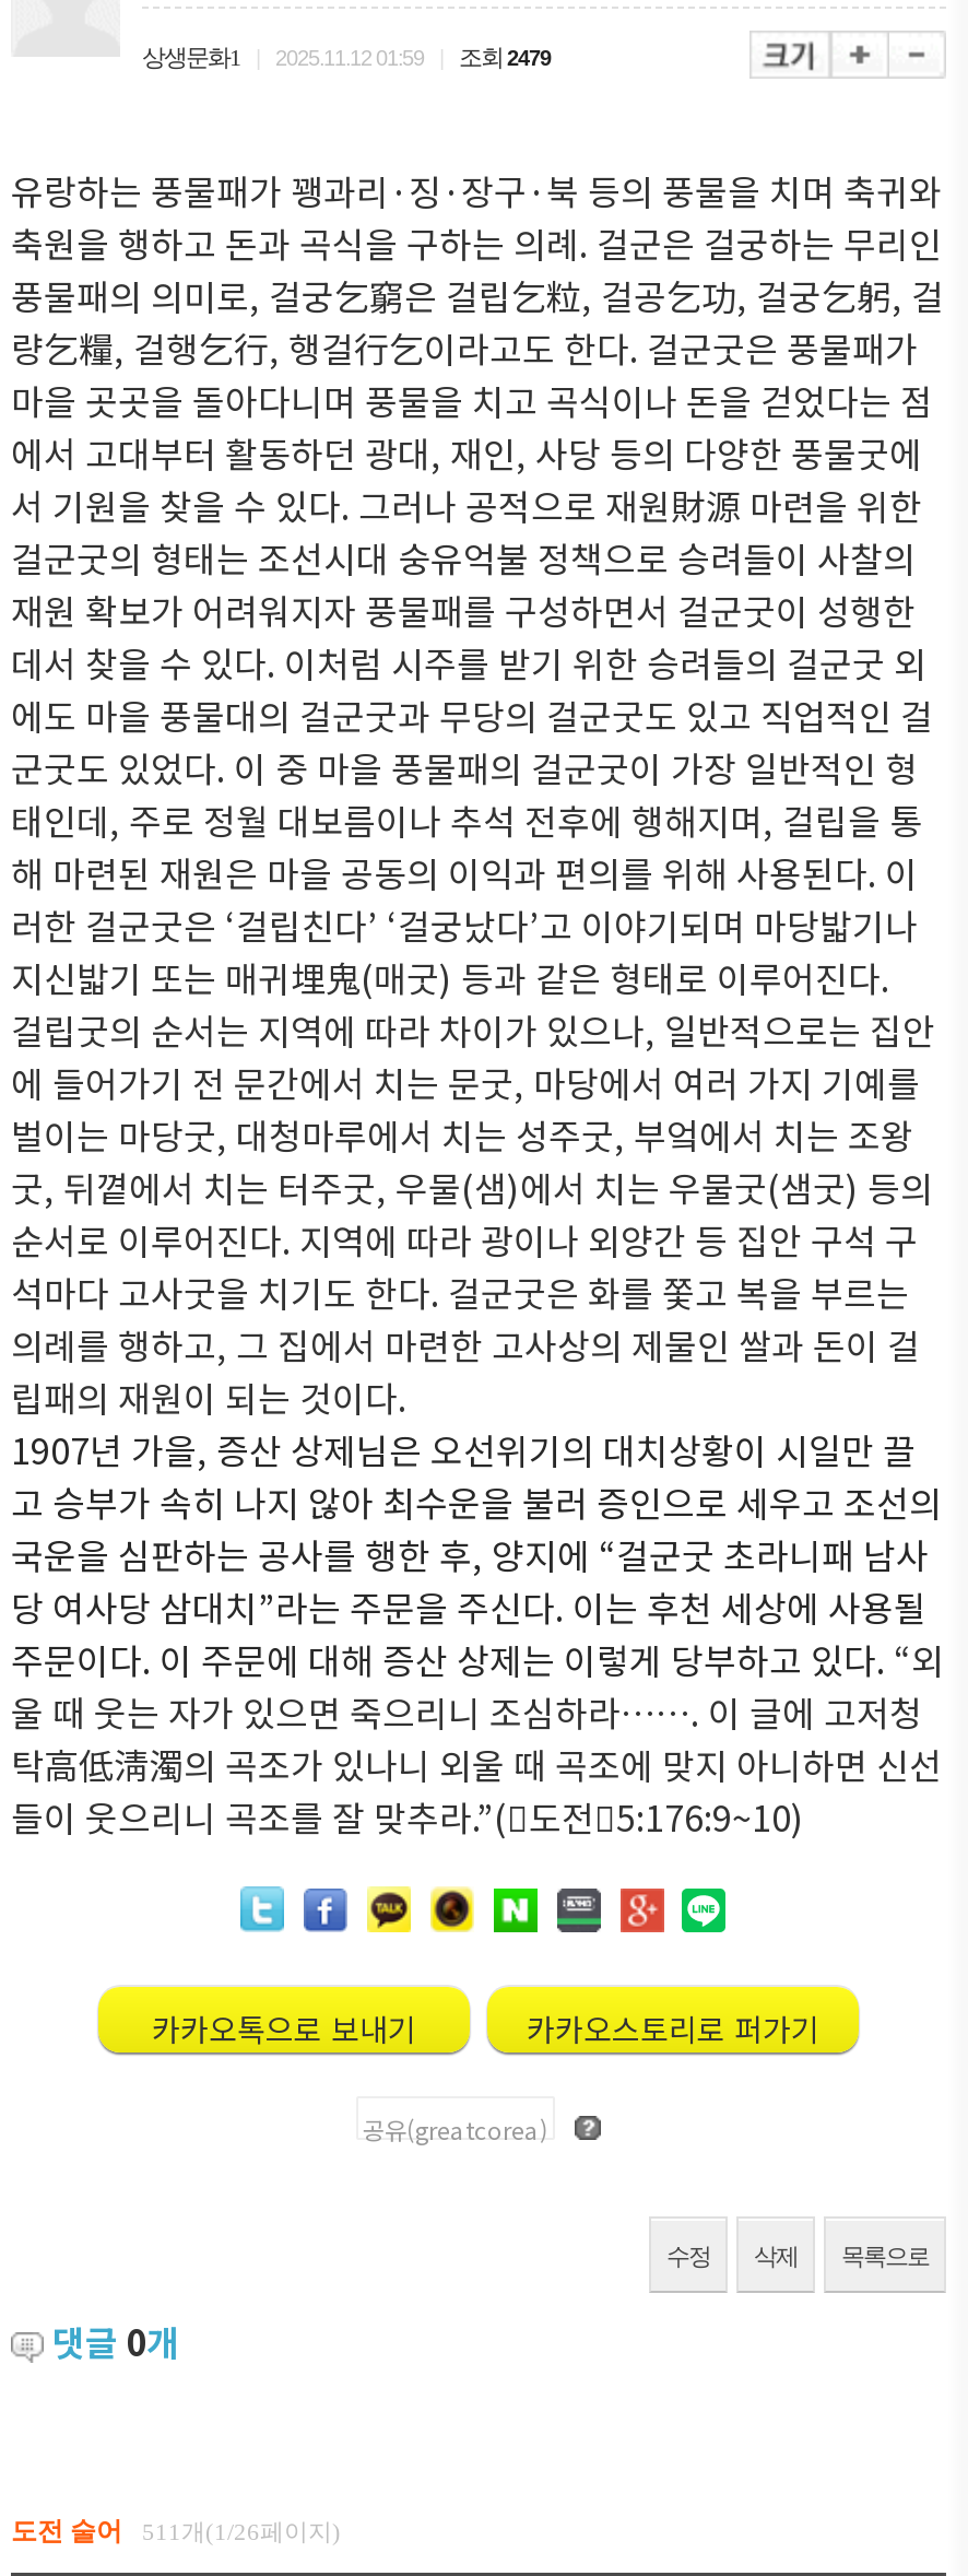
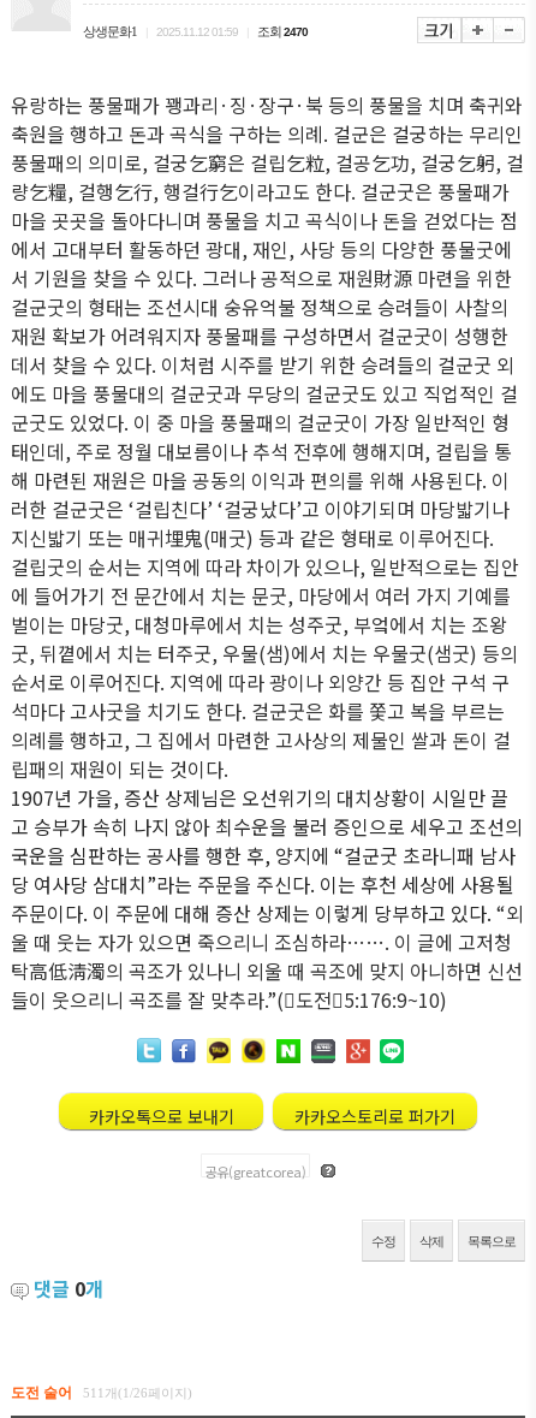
[142,44,551,70] 상생문화1 2025.11.12 01:59 조회 2479 -> [83,24,308,38] 상생문화1 2025.11.12 01:59 조회 2470

